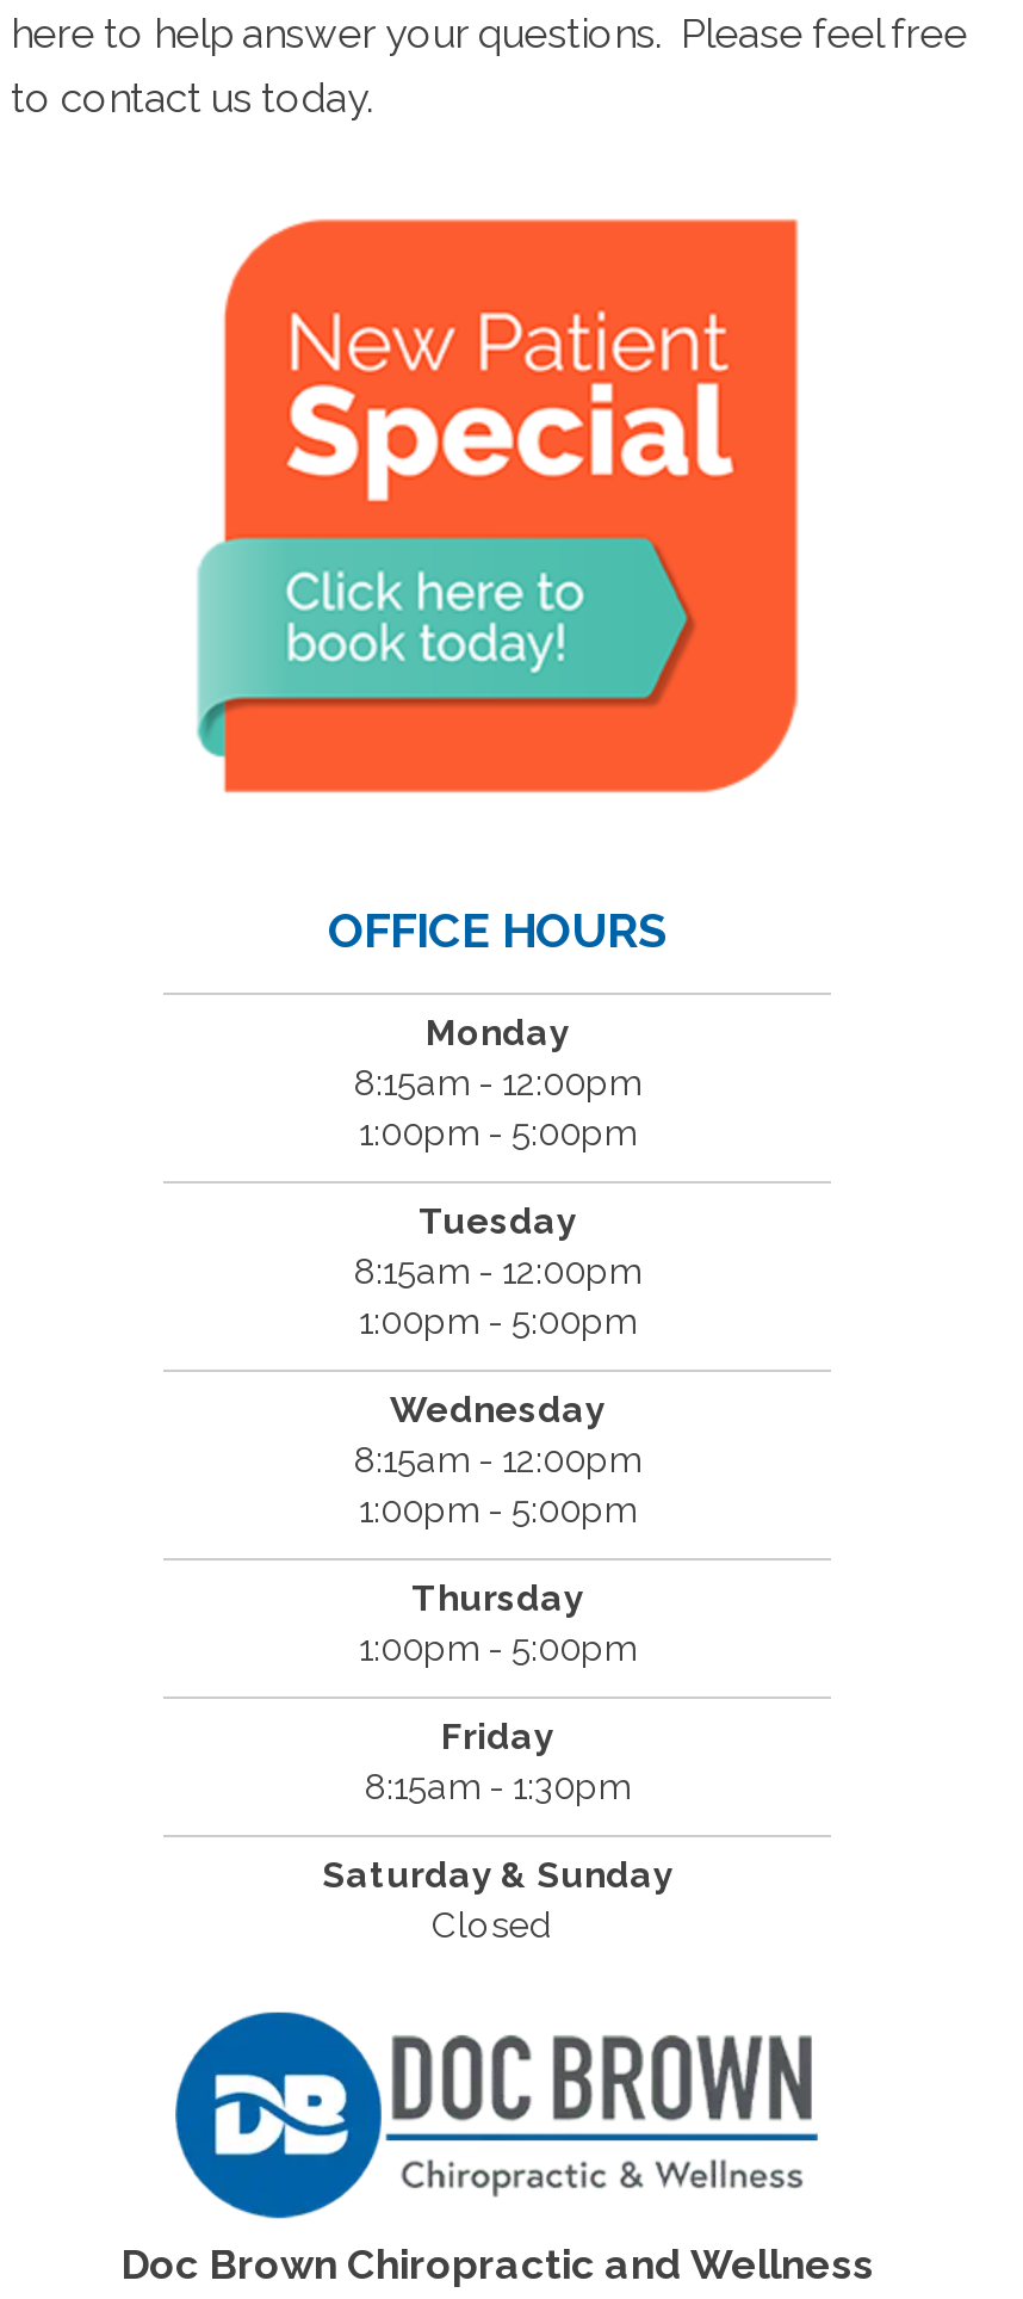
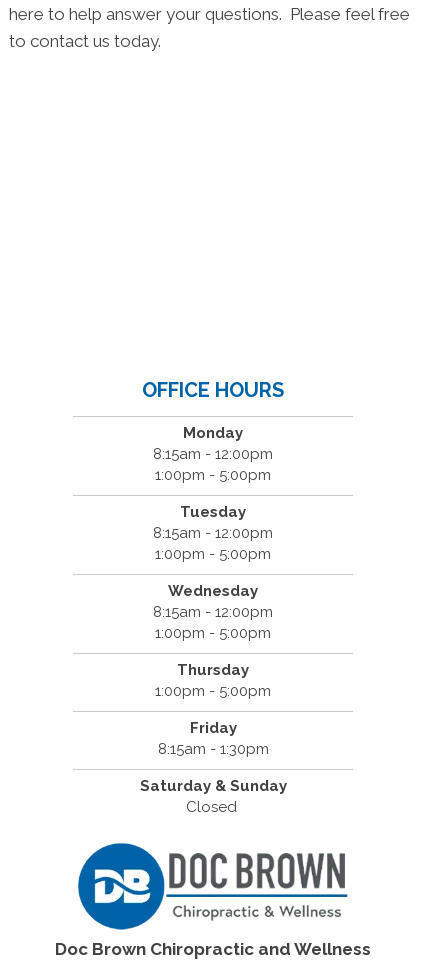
[194,217,800,795] [image] -> none

